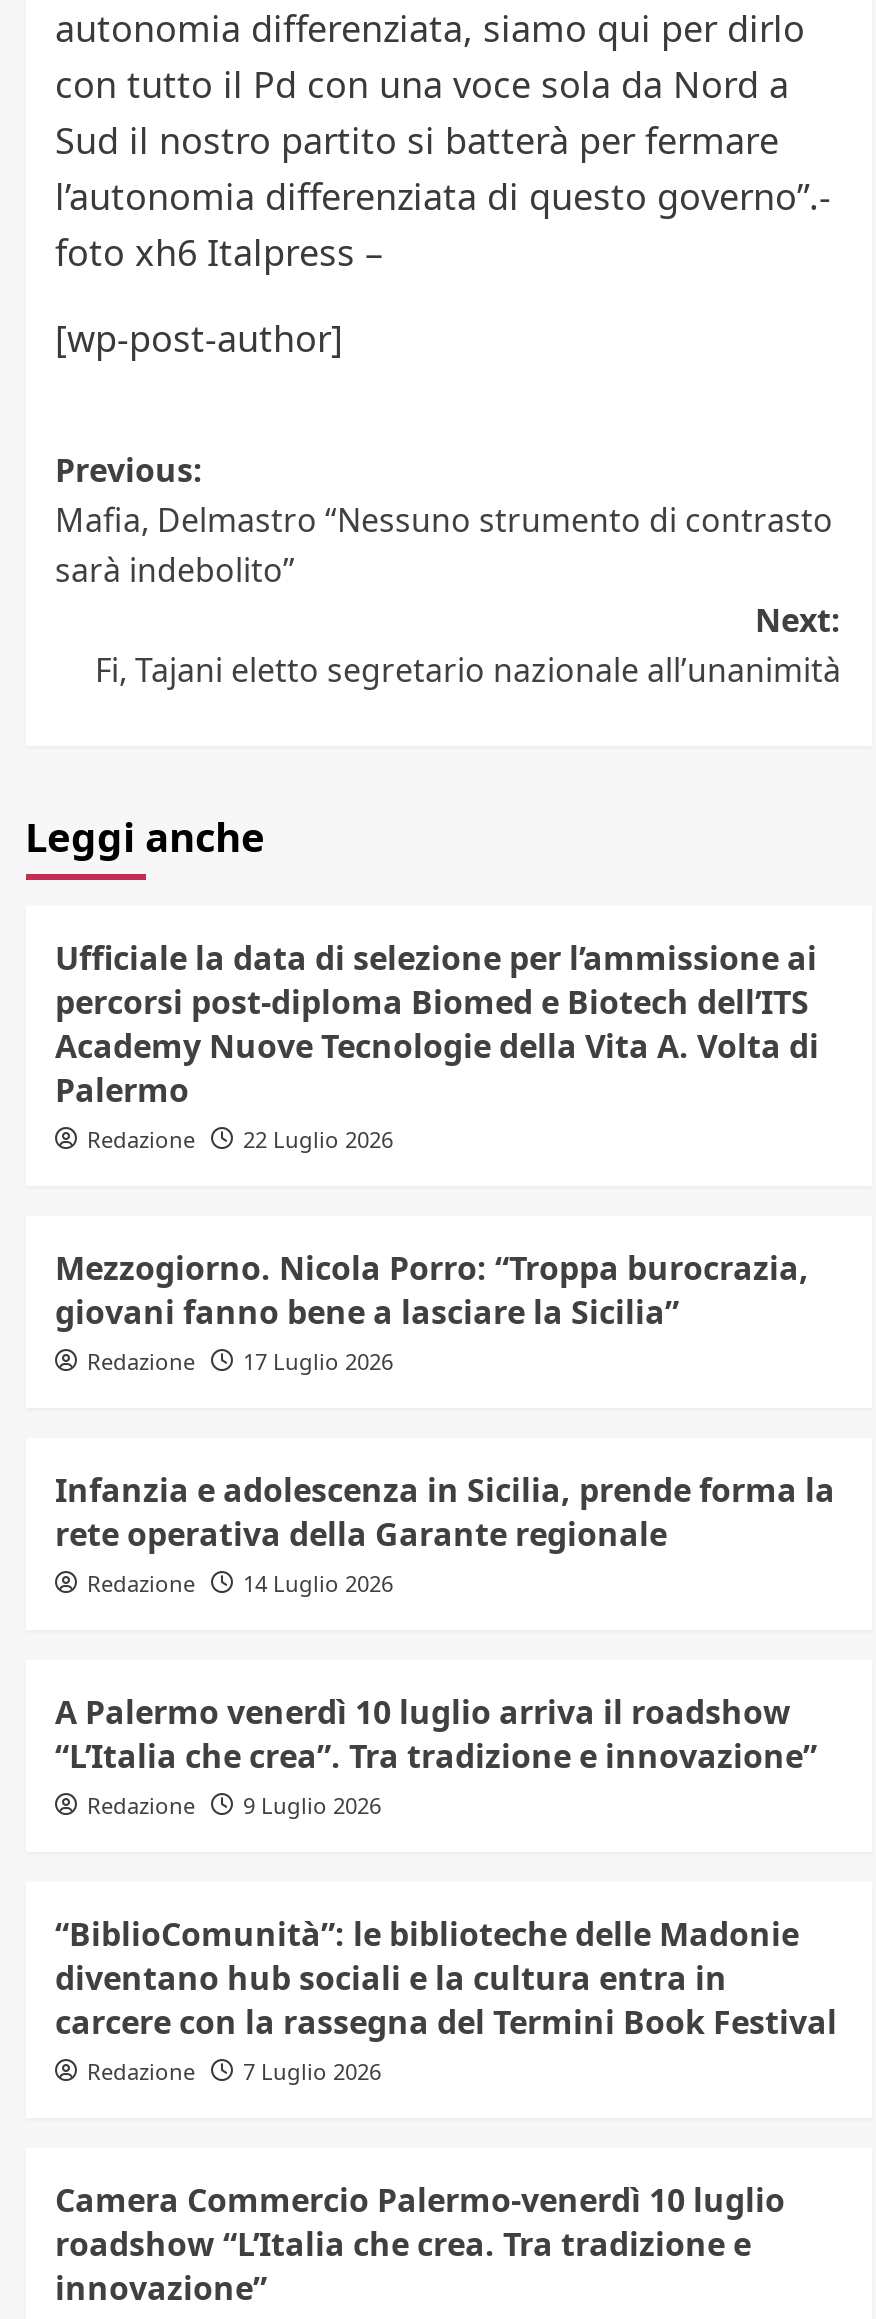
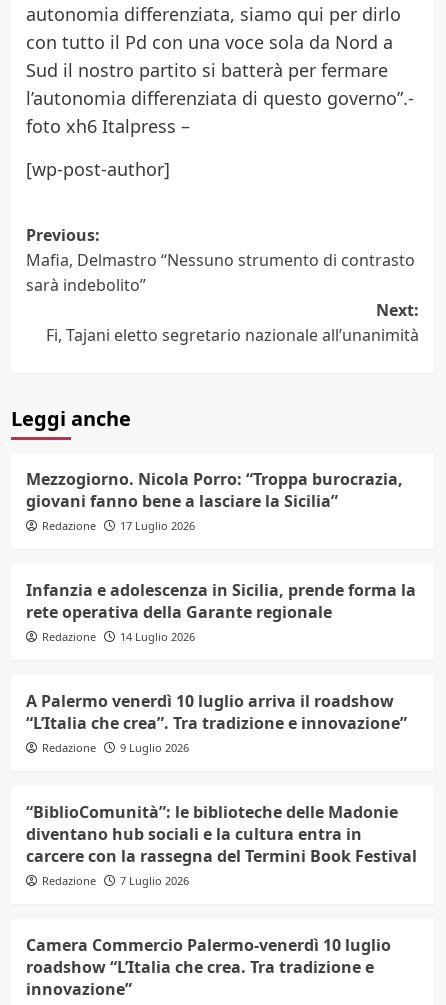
[55,936,819,1154] Ufficiale la data di selezione per l’ammissione ai | percorsi post-diploma Biomed e Biotech dell’ITS | Academy Nuove Tecnologie della Vita A. Volta di | Palermo | Redazione | 22 Luglio 2026 -> none

